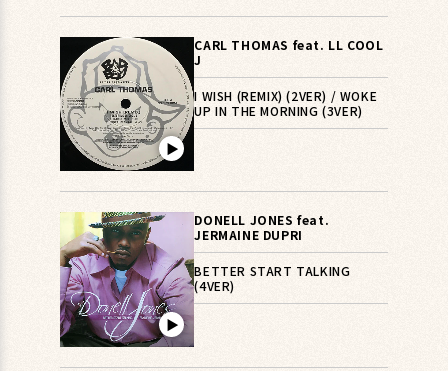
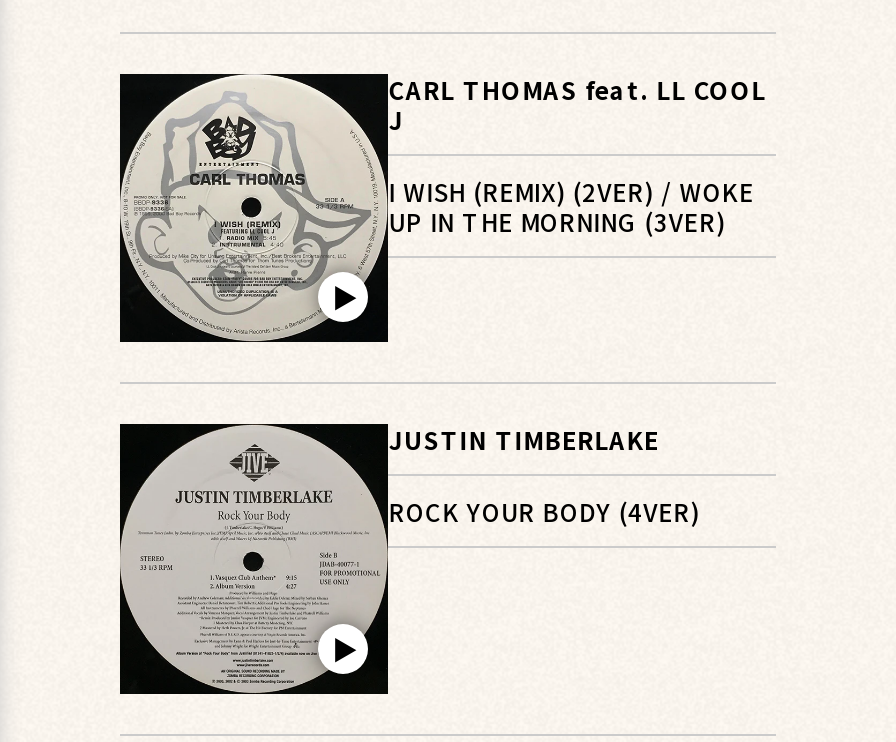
[59,211,329,348] [image] | DONELL JONES feat. | JERMAINE DUPRI -> [118,422,659,696] [image] | JUSTIN TIMBERLAKE
[194,262,350,294] BETTER START TALKING | (4VER) -> [389,495,700,529] ROCK YOUR BODY (4VER)

